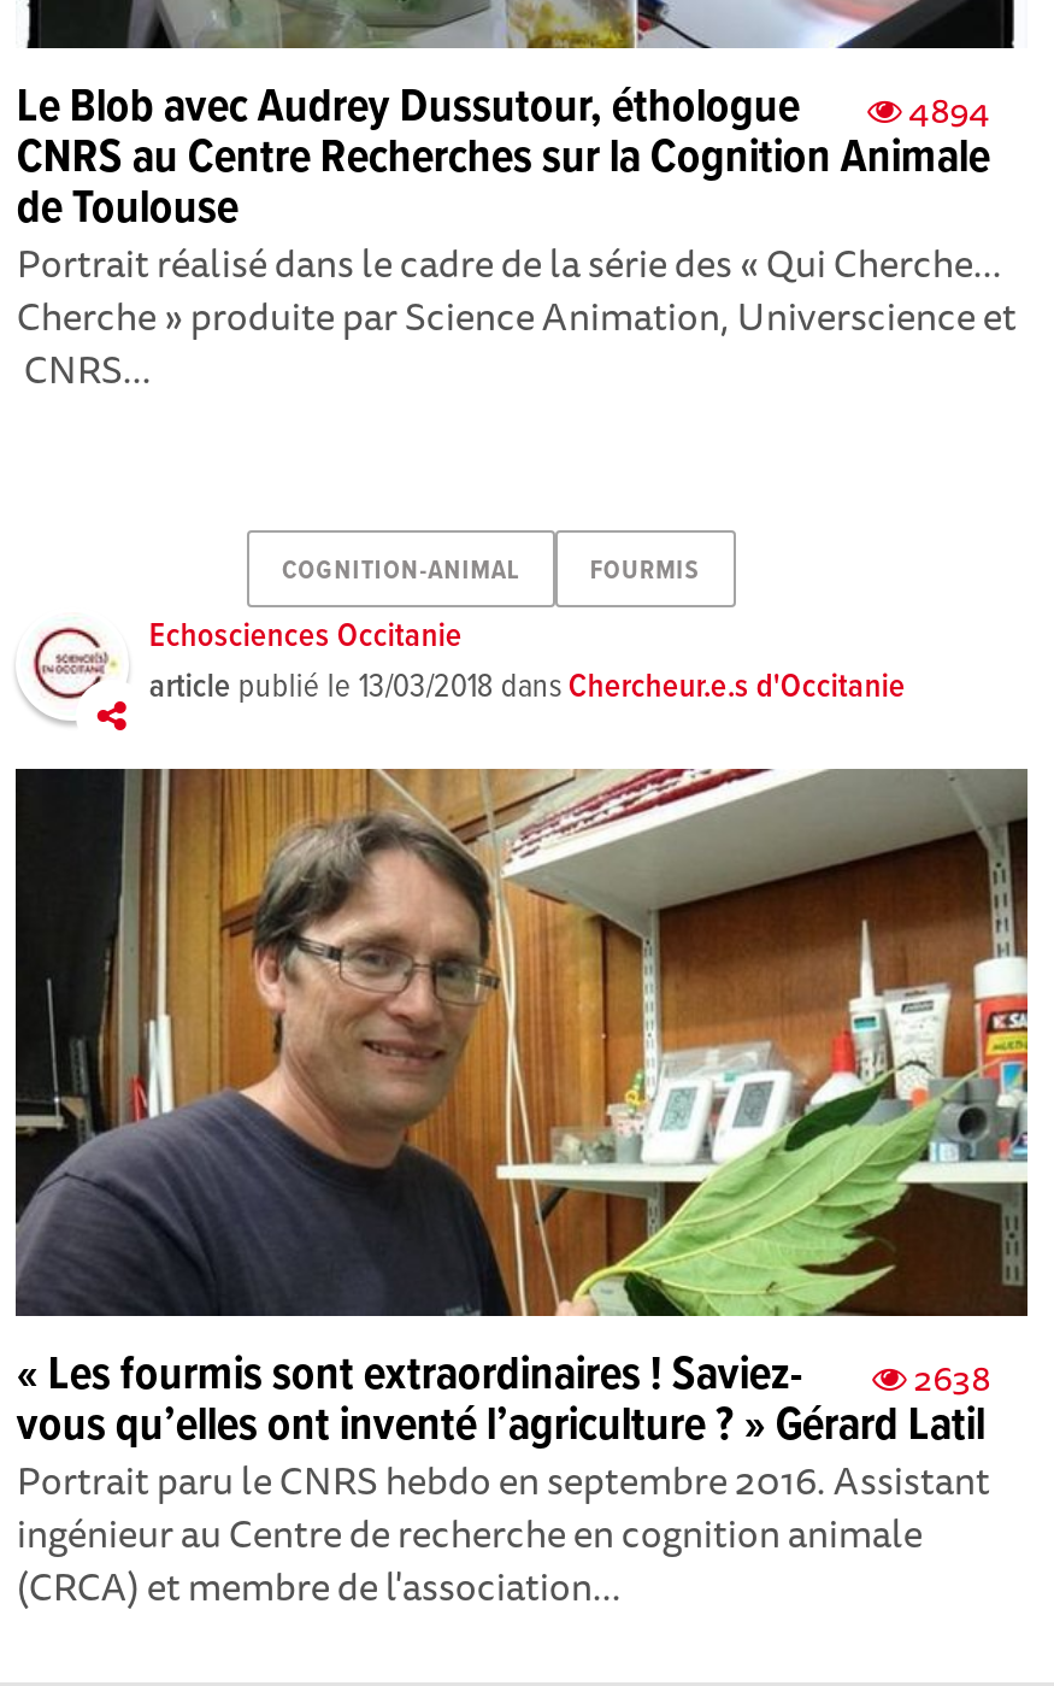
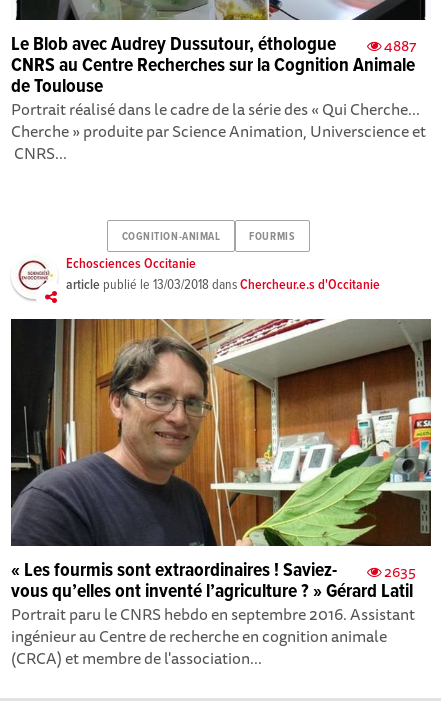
[17,78,990,140] Le Blob avec Audrey Dussutour, éthologue 4894 -> [11,32,416,58] Le Blob avec Audrey Dussutour, éthologue 4887
[17,1346,990,1408] « Les fourmis sont extraordinaires ! Saviez- 2638 -> [11,558,416,584] « Les fourmis sont extraordinaires ! Saviez- 2635

